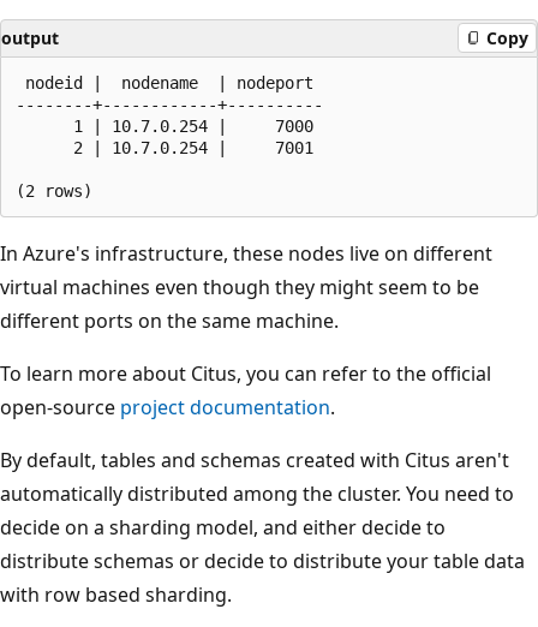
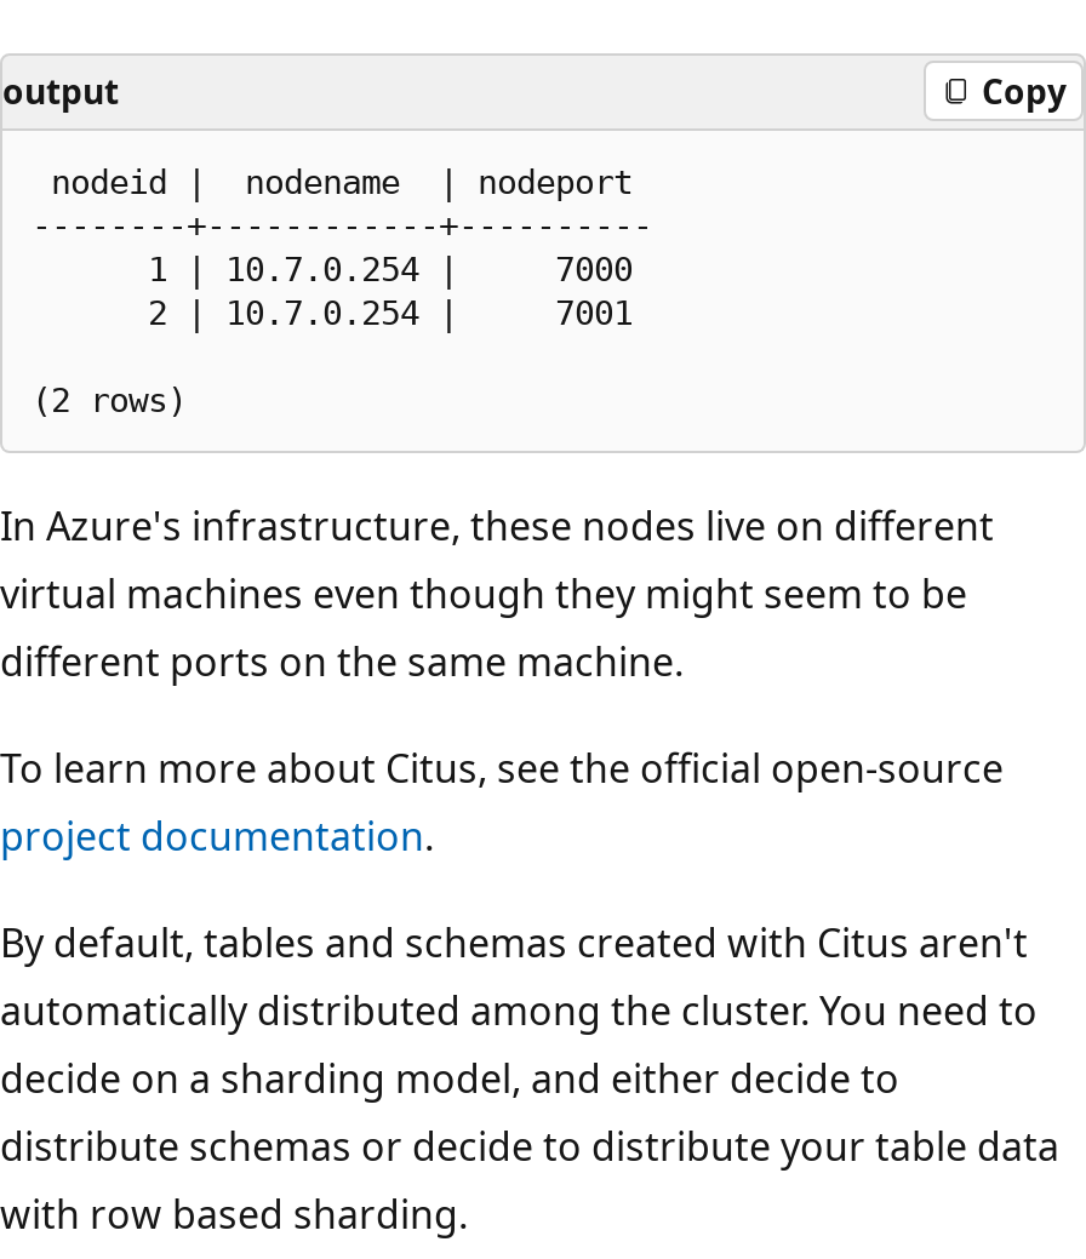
[0,360,491,420] To learn more about Citus, you can refer to the official | open-source project documentation. -> [0,740,1004,862] To learn more about Citus, see the official open-source | project documentation.

